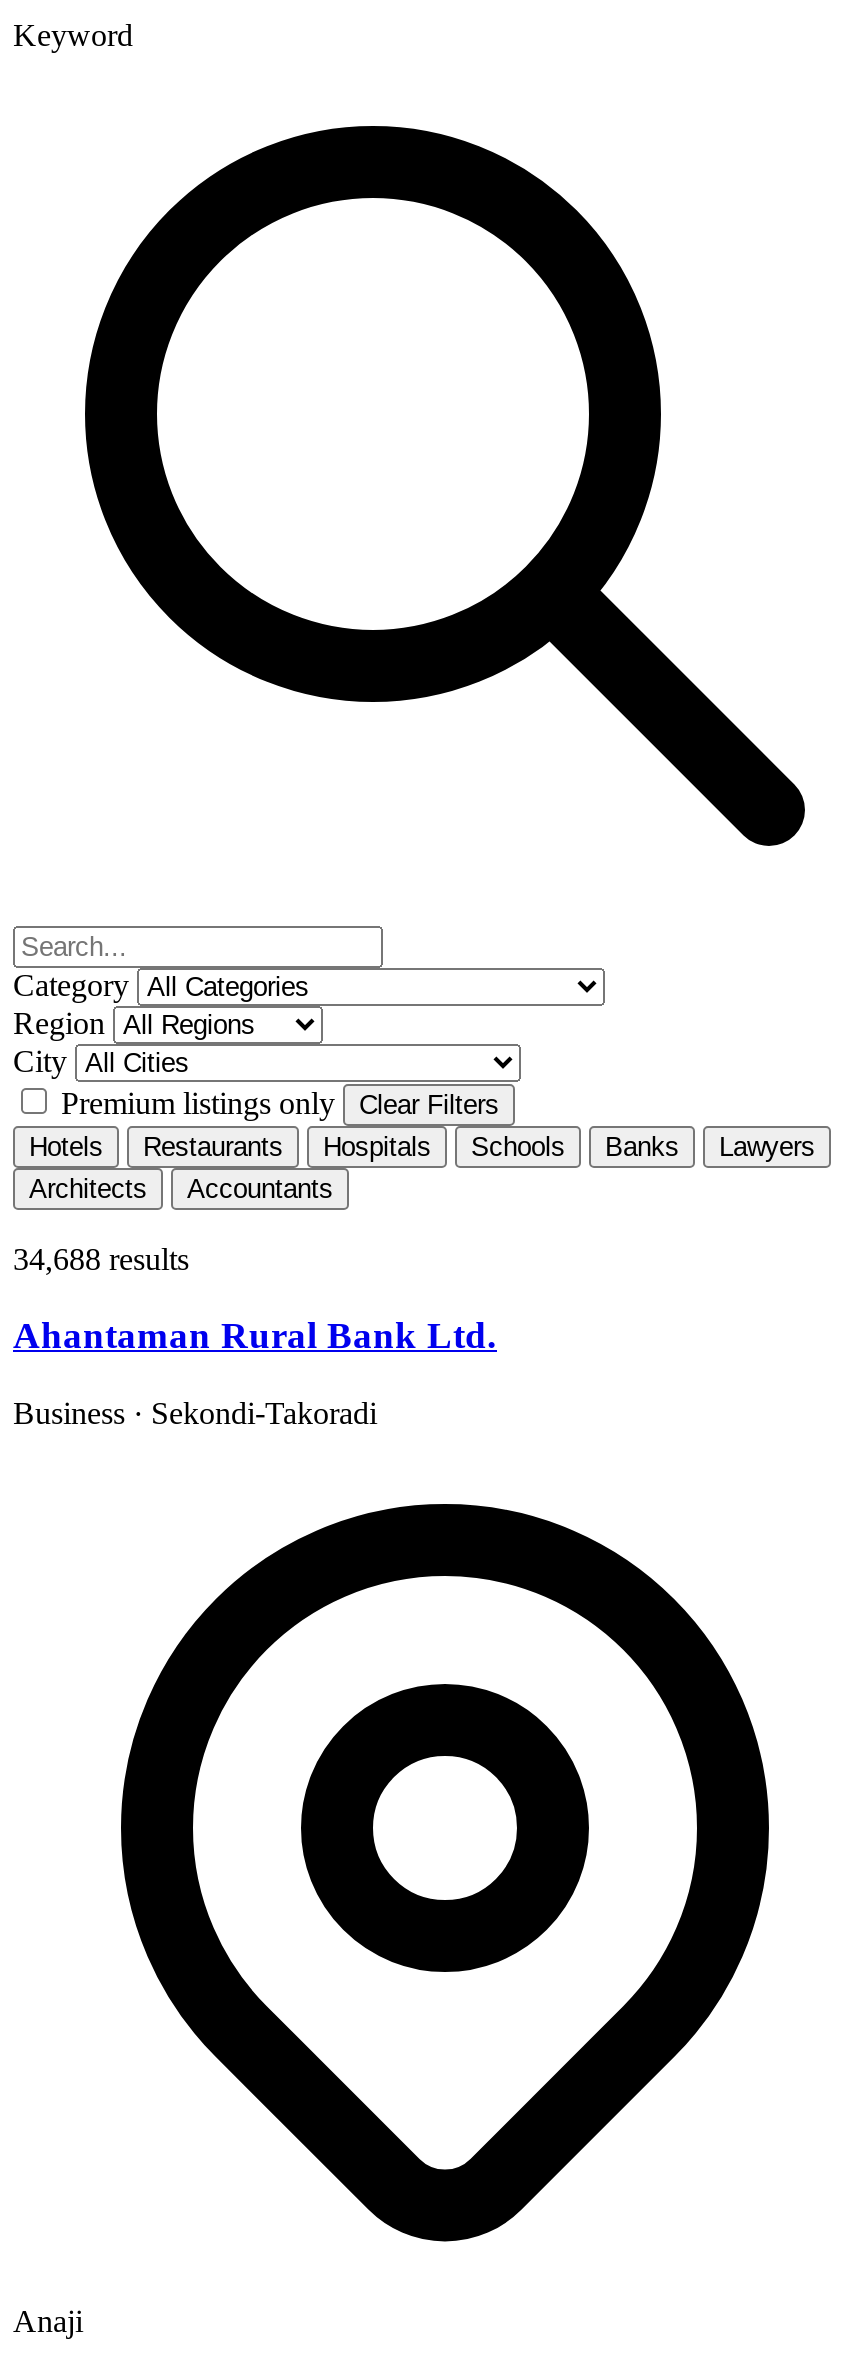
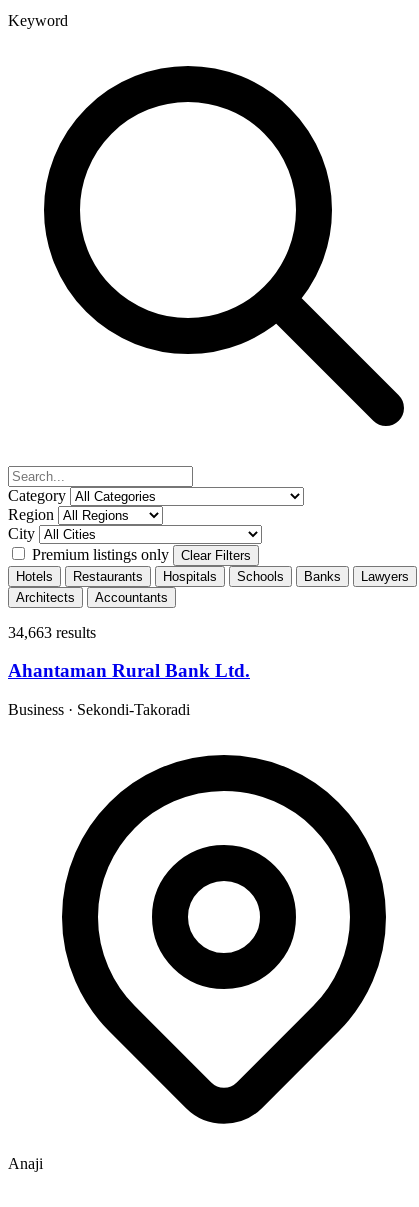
[13,1241,189,1275] 34,688 results -> [8,624,96,641] 34,663 results

